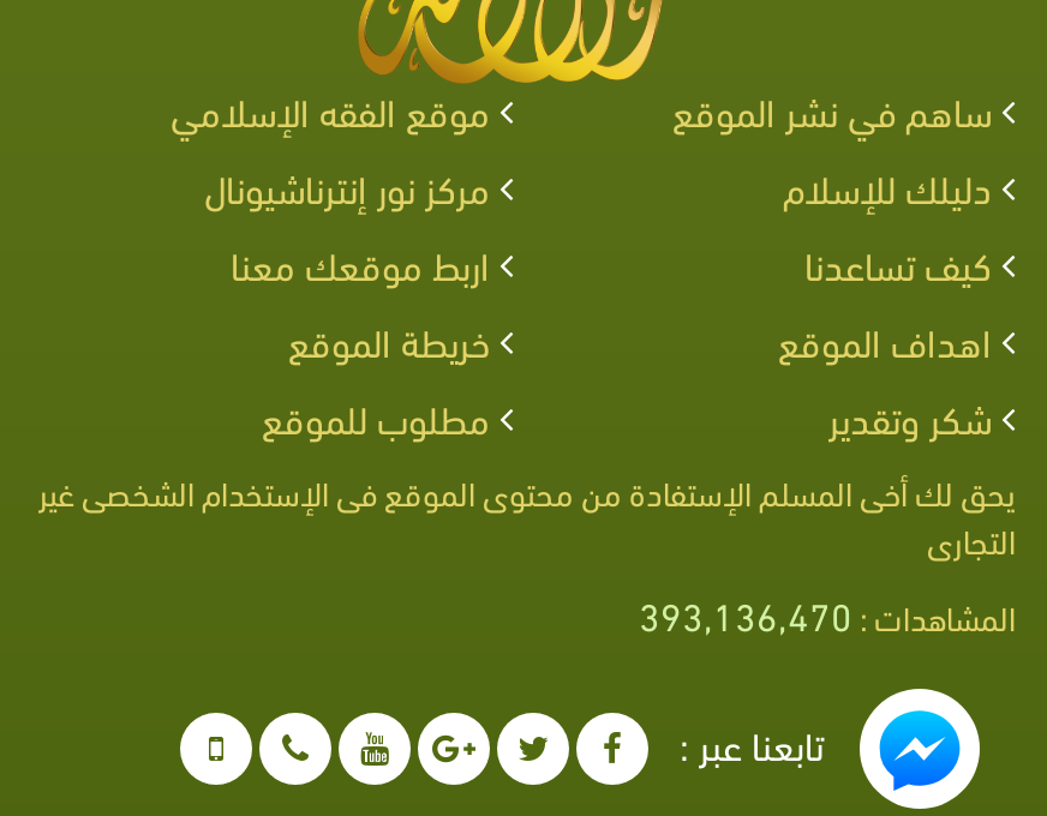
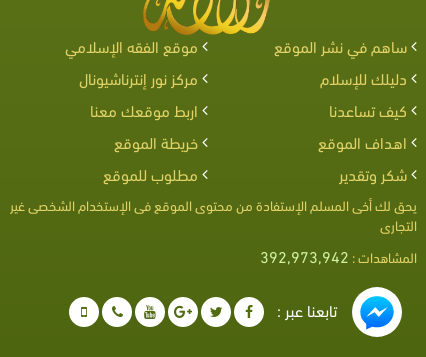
[639,586,1016,641] المشاهدات : 393,136,470 -> [260,244,417,267] المشاهدات : 392,973,942

